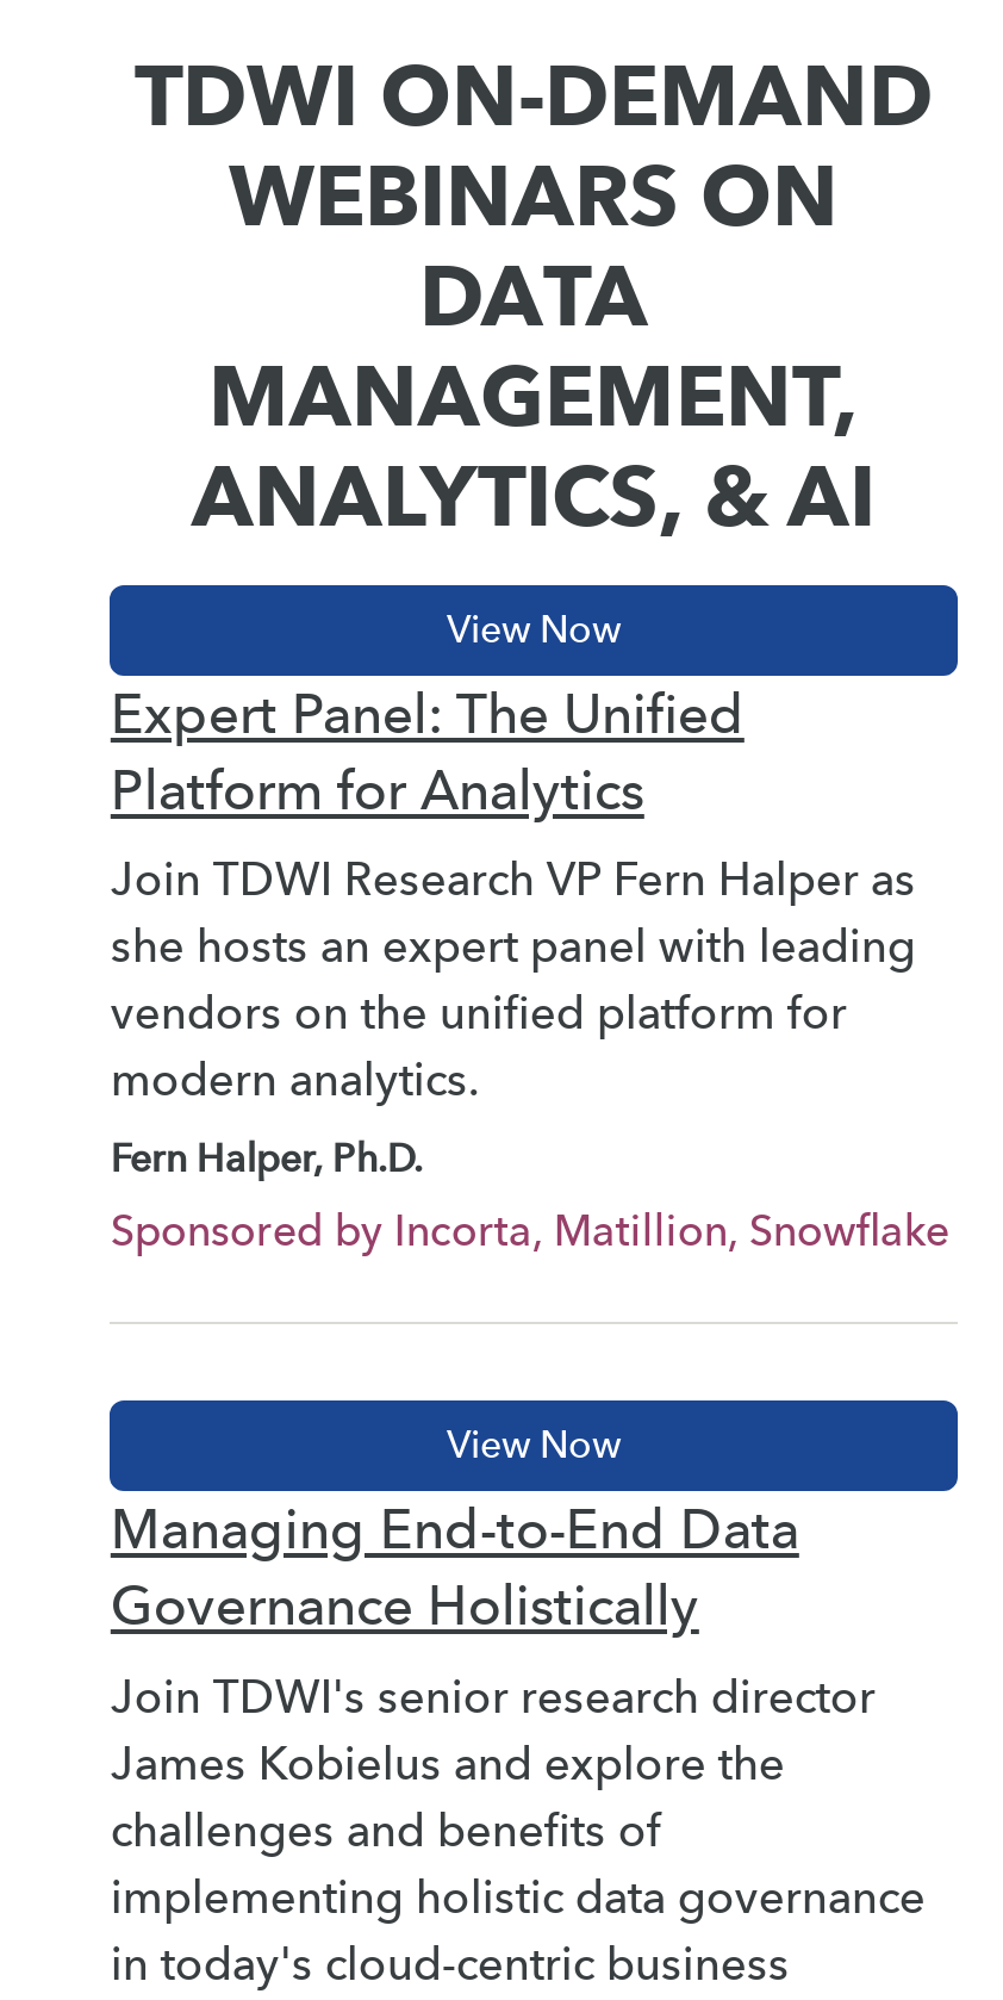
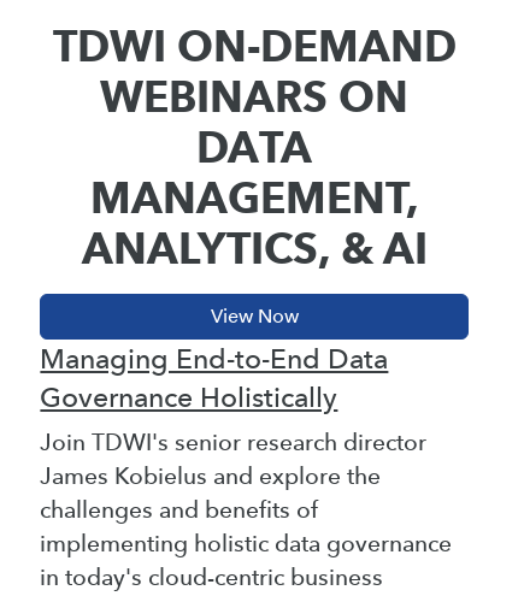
[111,680,949,1257] Expert Panel: The Unified | Platform for Analytics | Join TDWI Research VP Fern Halper as | she hosts an expert panel with leading | vendors on the unified platform for | modern analytics. | Fern Halper, Ph.D. | Sponsored by Incorta, Matillion, Snowflake -> none

